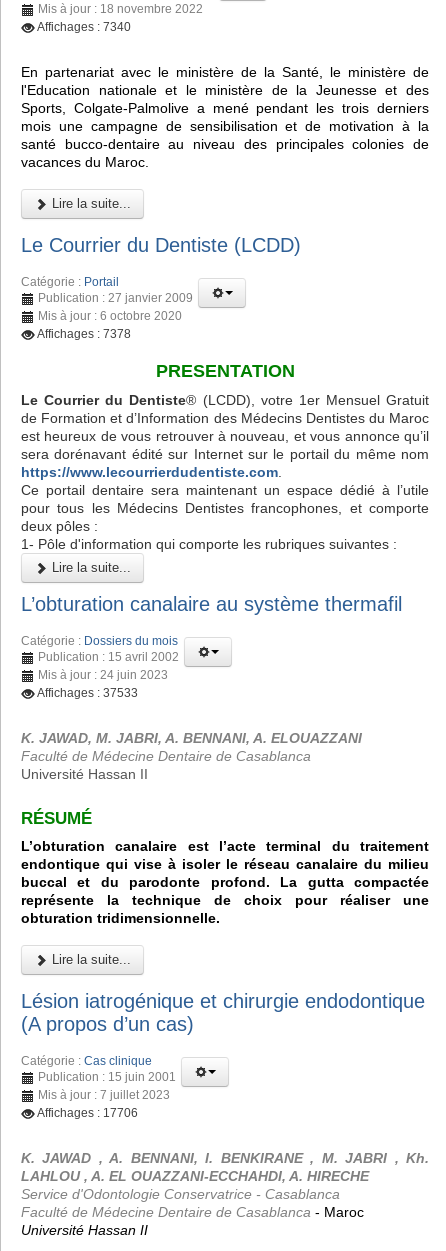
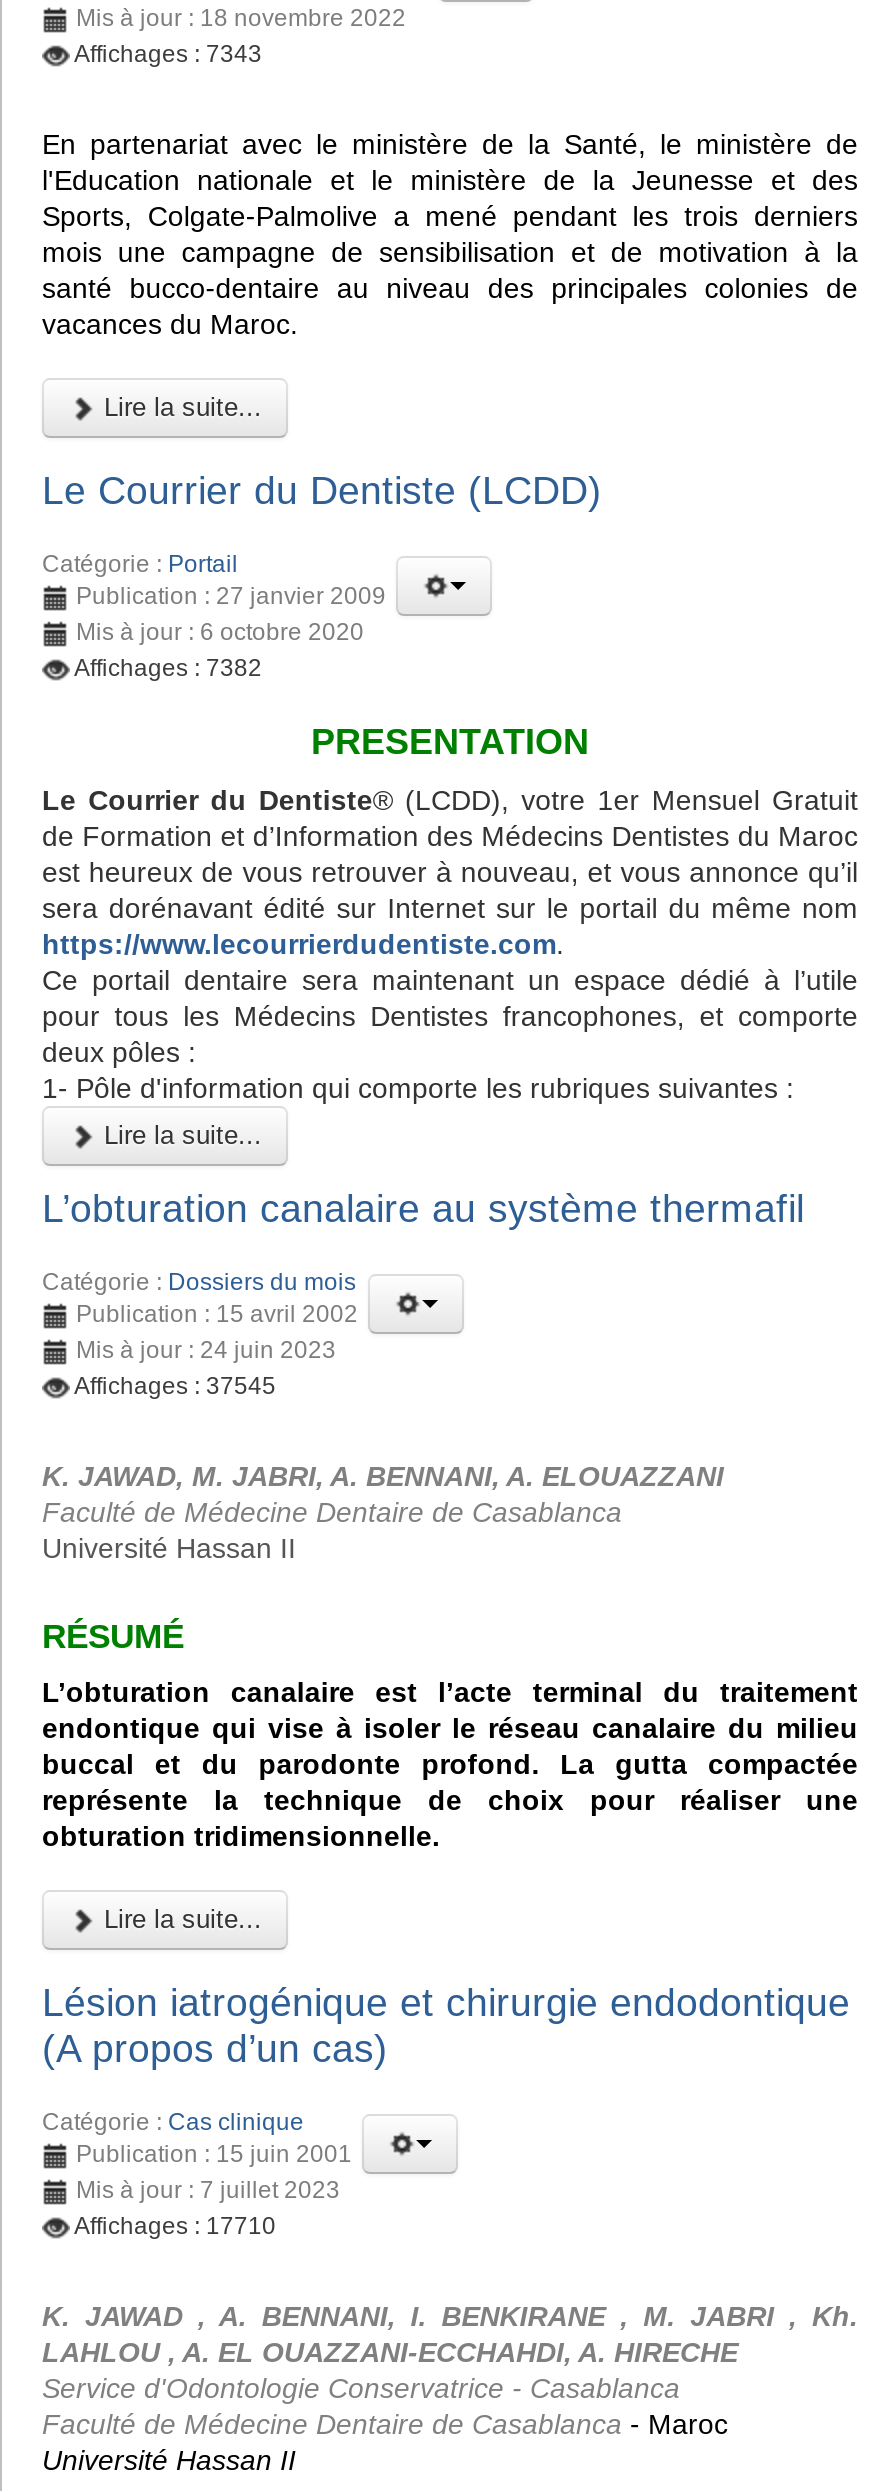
[37,20,131,34] Affichages : 7340 -> [74,41,262,69] Affichages : 7343
[37,327,131,341] Affichages : 7378 -> [74,654,262,682] Affichages : 7382
[37,686,138,700] Affichages : 37533 -> [74,1371,276,1399] Affichages : 37545
[37,1106,138,1120] Affichages : 17706 -> [74,2212,276,2240] Affichages : 17710

